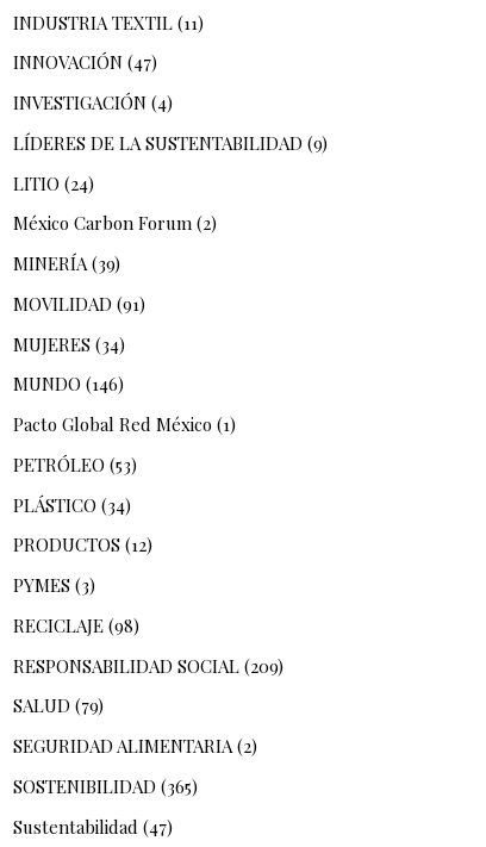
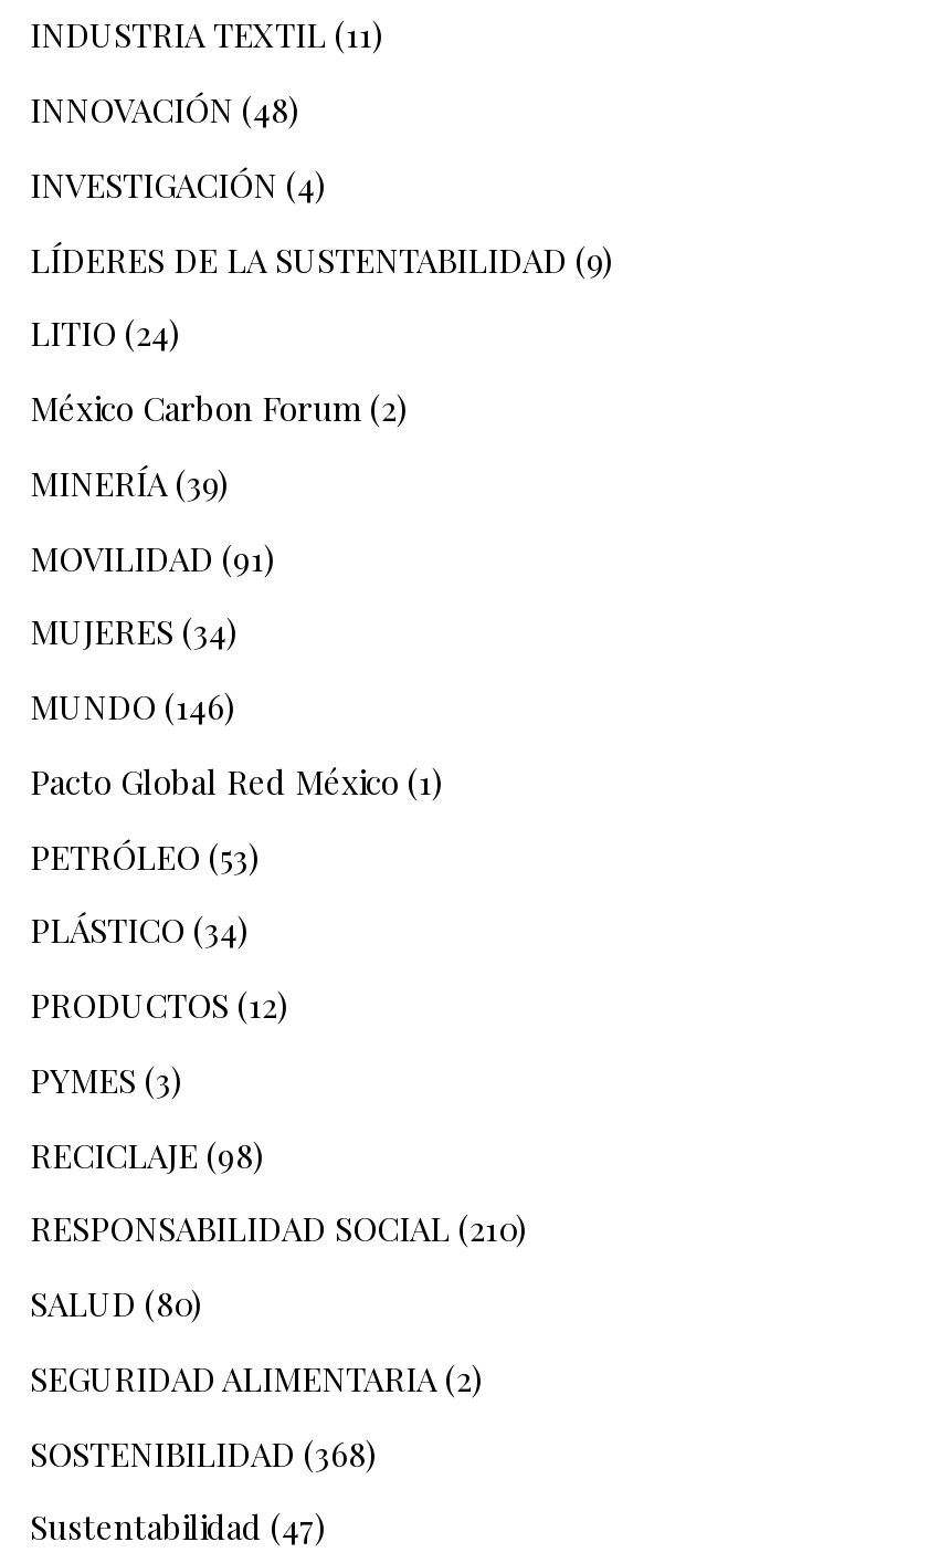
[13,50,157,74] INNOVACIÓN (47) -> [30,88,299,132] INNOVACIÓN (48)
[13,653,283,677] RESPONSABILIDAD SOCIAL (209) -> [30,1207,527,1251] RESPONSABILIDAD SOCIAL (210)
[13,694,104,718] SALUD (79) -> [30,1282,202,1326] SALUD (80)
[13,774,198,798] SOSTENIBILIDAD (365) -> [30,1431,377,1475] SOSTENIBILIDAD (368)

